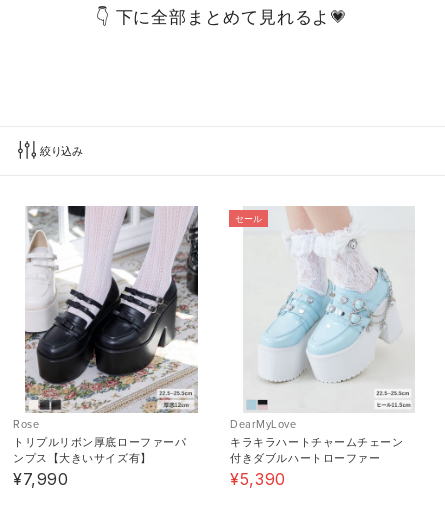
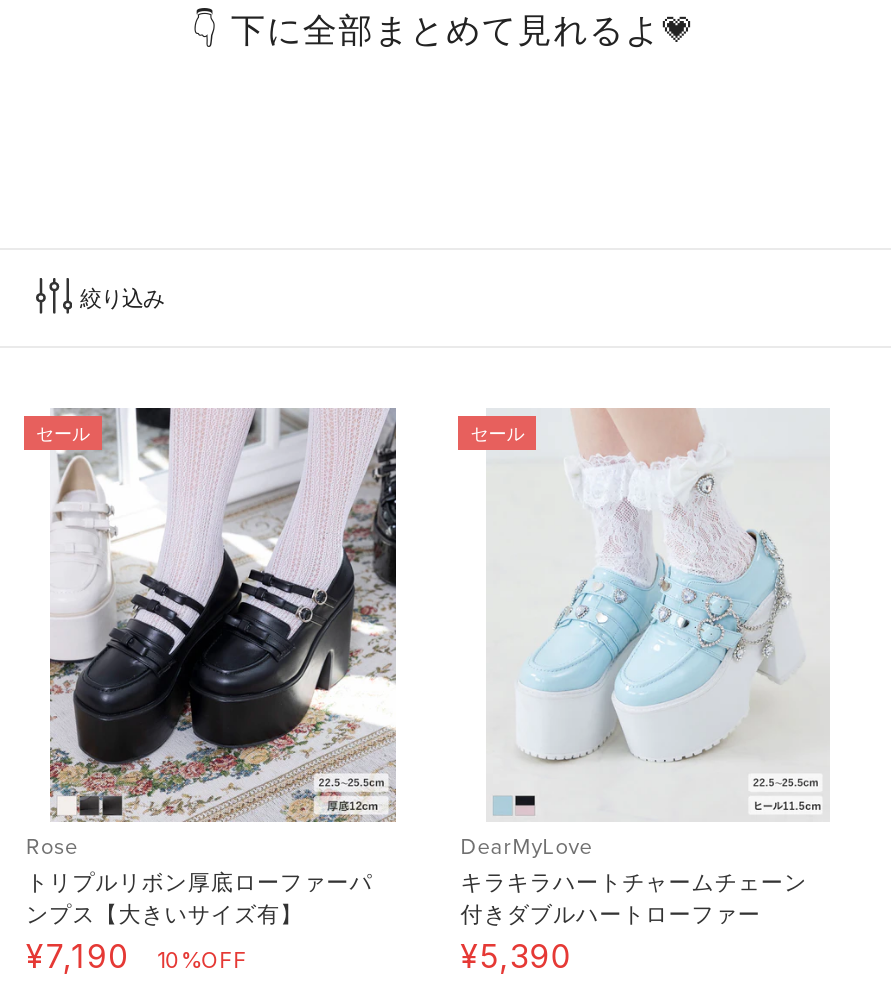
none -> [36,423,90,445] セール
[13,469,69,489] ¥7,990 -> [26,936,247,976] ¥7,190 | 10%OFF

